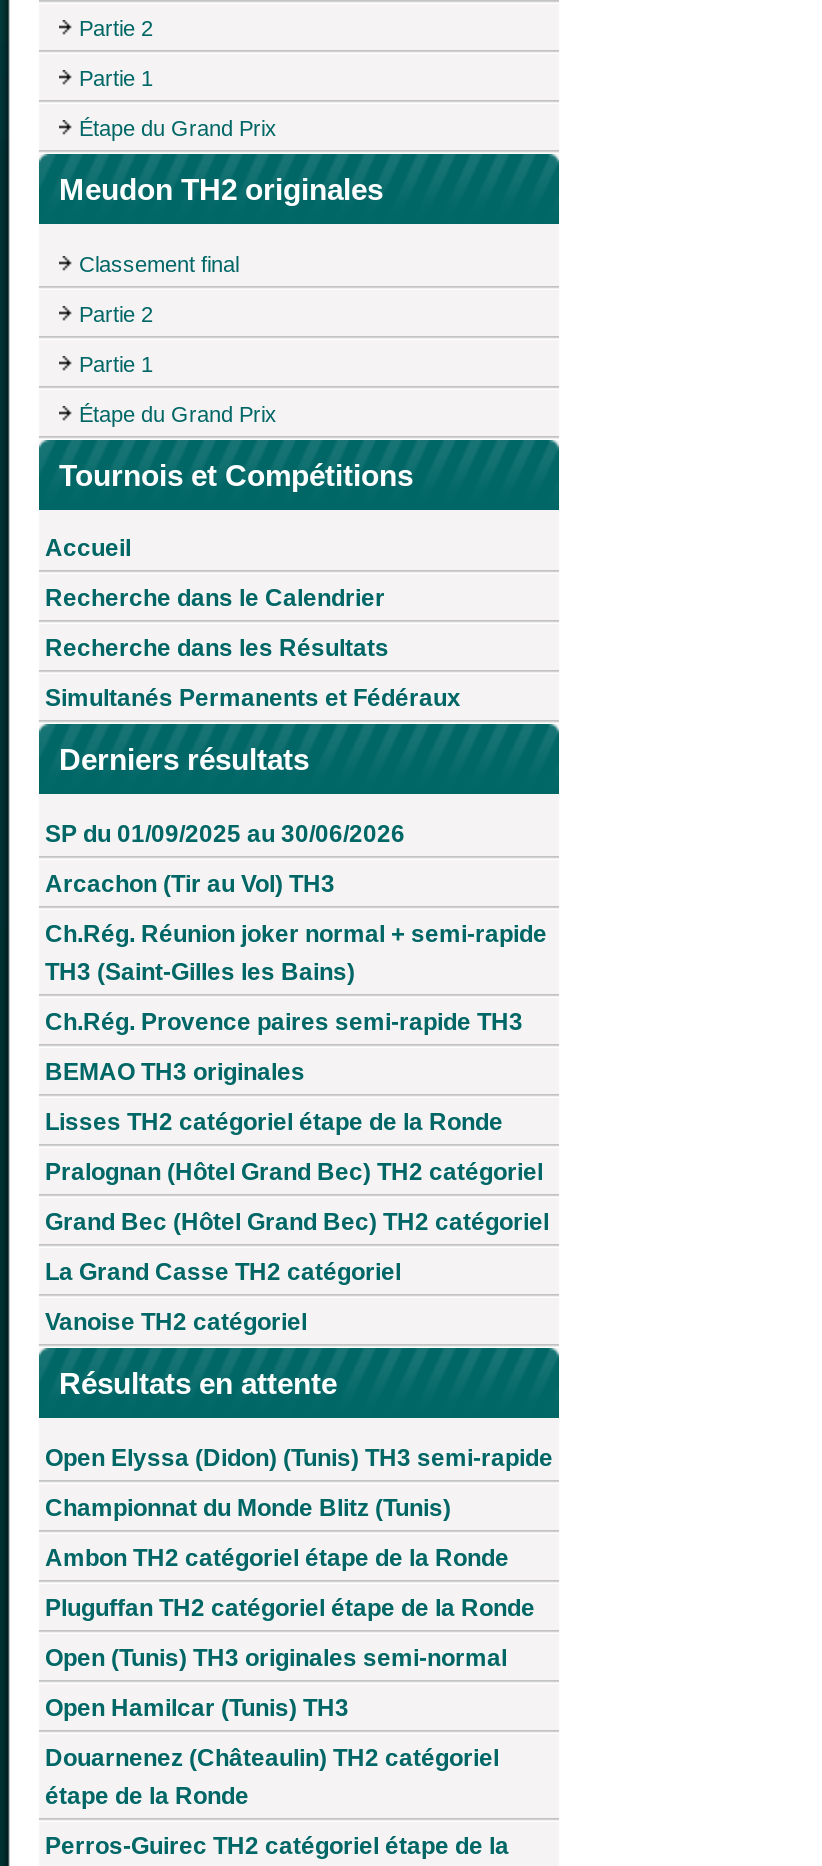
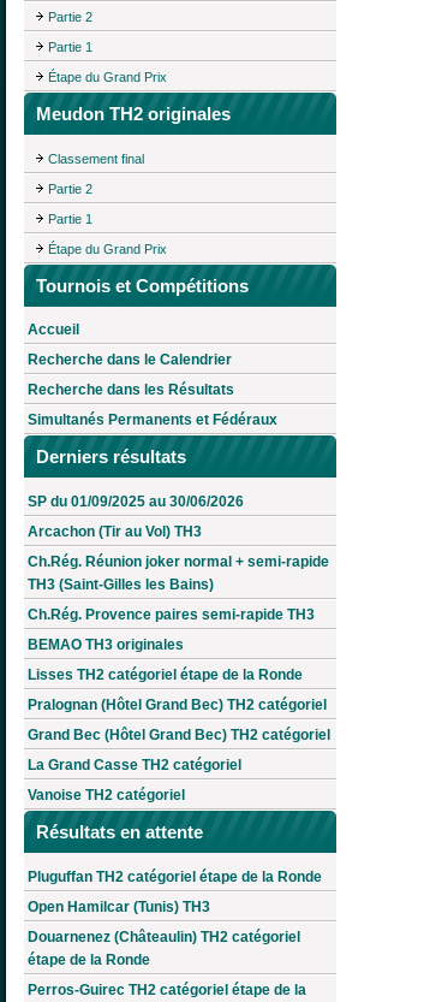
[45,1443,553,1571] Open Elyssa (Didon) (Tunis) TH3 semi-rapide | Championnat du Monde Blitz (Tunis) | Ambon TH2 catégoriel étape de la Ronde -> none
[45,1643,507,1671] Open (Tunis) TH3 originales semi-normal -> none

